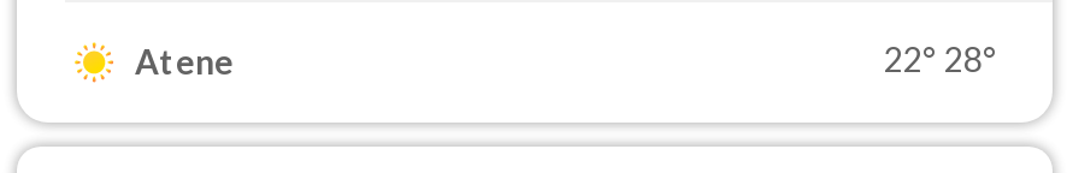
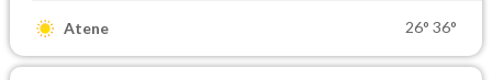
[884,39,997,80] 22° 28° -> [405,18,457,36] 26° 36°

